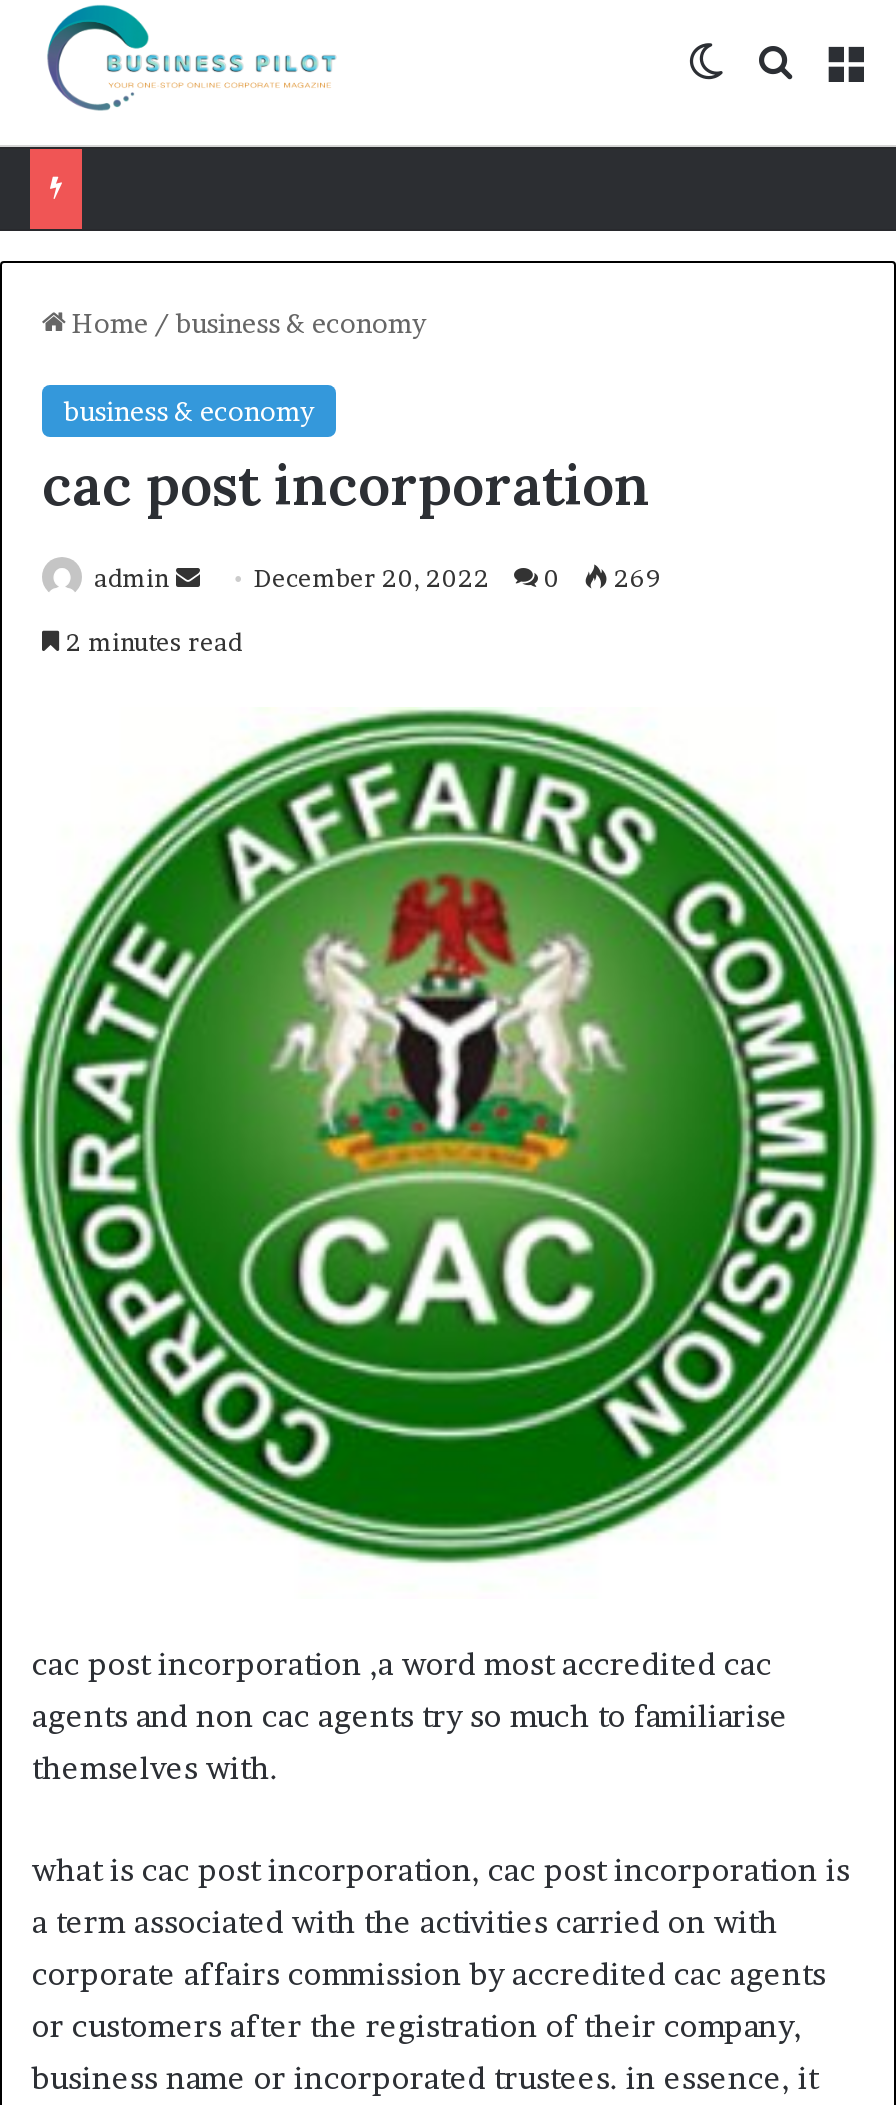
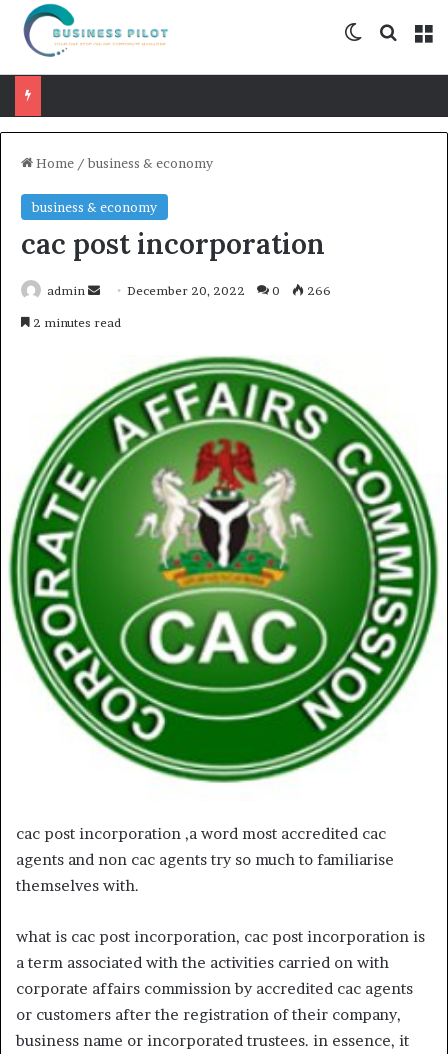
[608,564,662,594] 269 -> [304,283,331,298] 266

